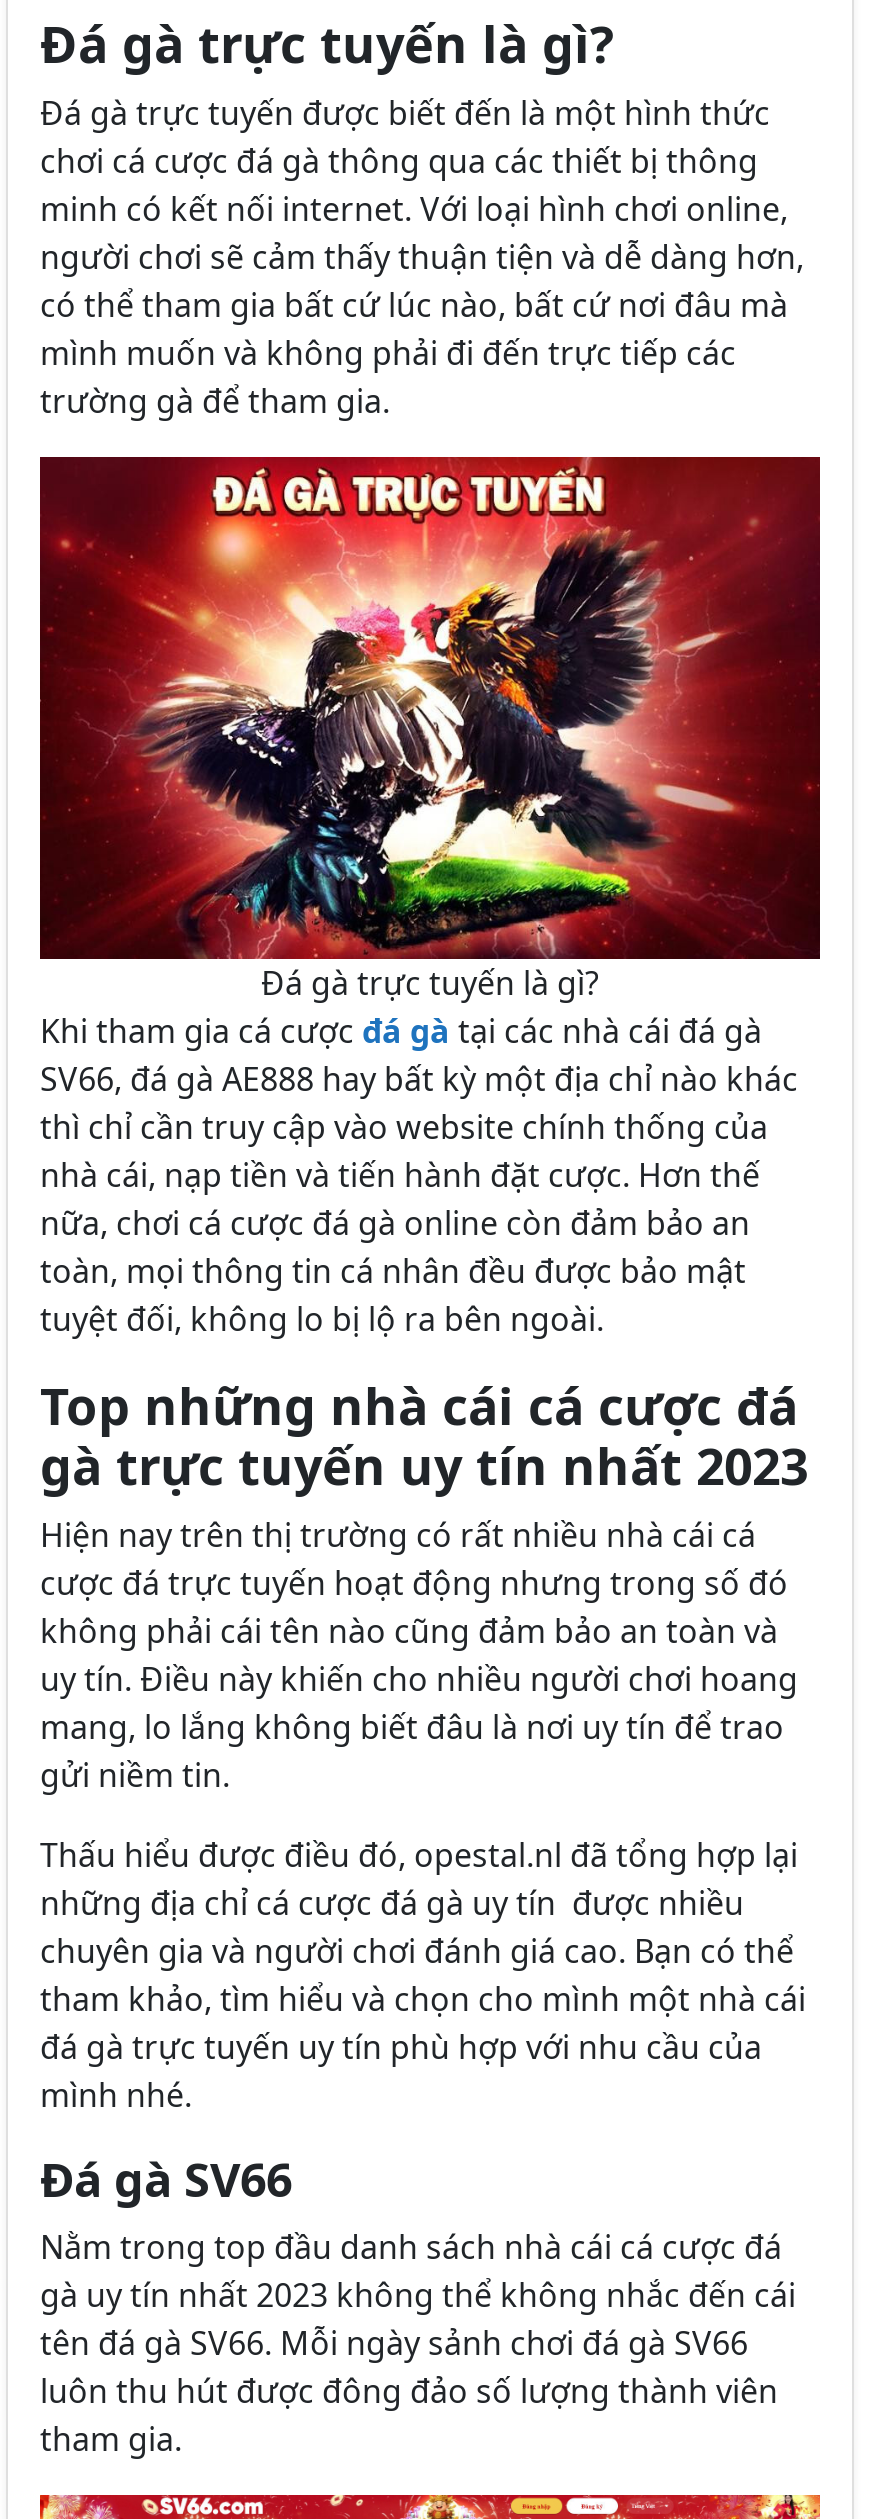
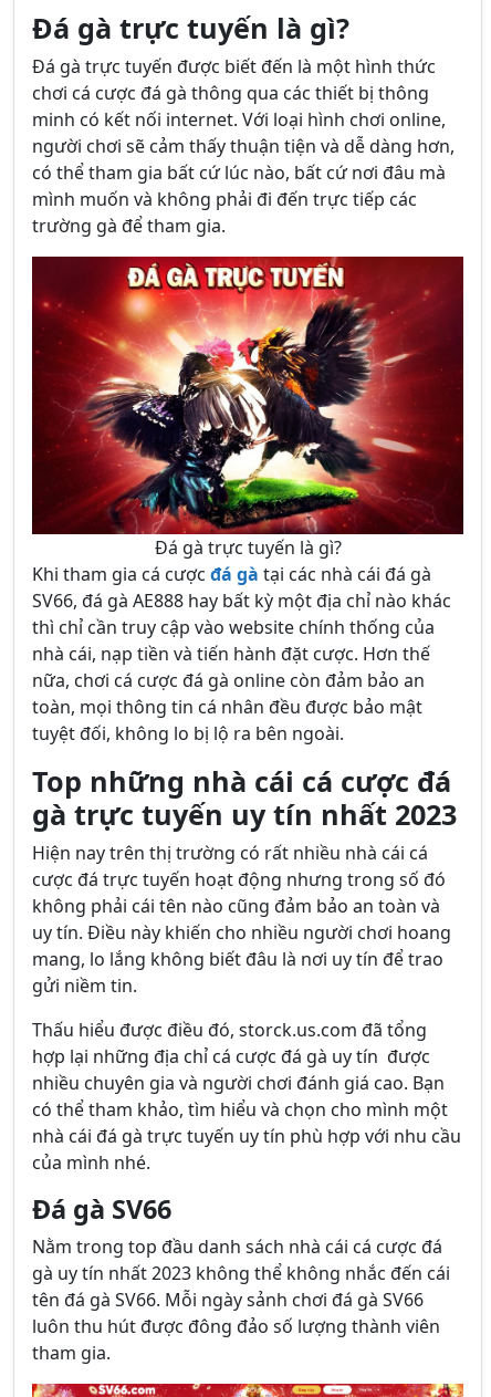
[40,1833,806,2117] Thấu hiểu được điều đó, opestal.nl đã tổng hợp lại | những địa chỉ cá cược đá gà uy tín được nhiều | chuyên gia và người chơi đánh giá cao. Bạn có thể | tham khảo, tìm hiểu và chọn cho mình một nhà cái | đá gà trực tuyến uy tín phù hợp với nhu cầu của | mình nhé. -> [32,1018,461,1175] Thấu hiểu được điều đó, storck.us.com đã tổng | hợp lại những địa chỉ cá cược đá gà uy tín được | nhiều chuyên gia và người chơi đánh giá cao. Bạn | có thể tham khảo, tìm hiểu và chọn cho mình một | nhà cái đá gà trực tuyến uy tín phù hợp với nhu cầu | của mình nhé.

